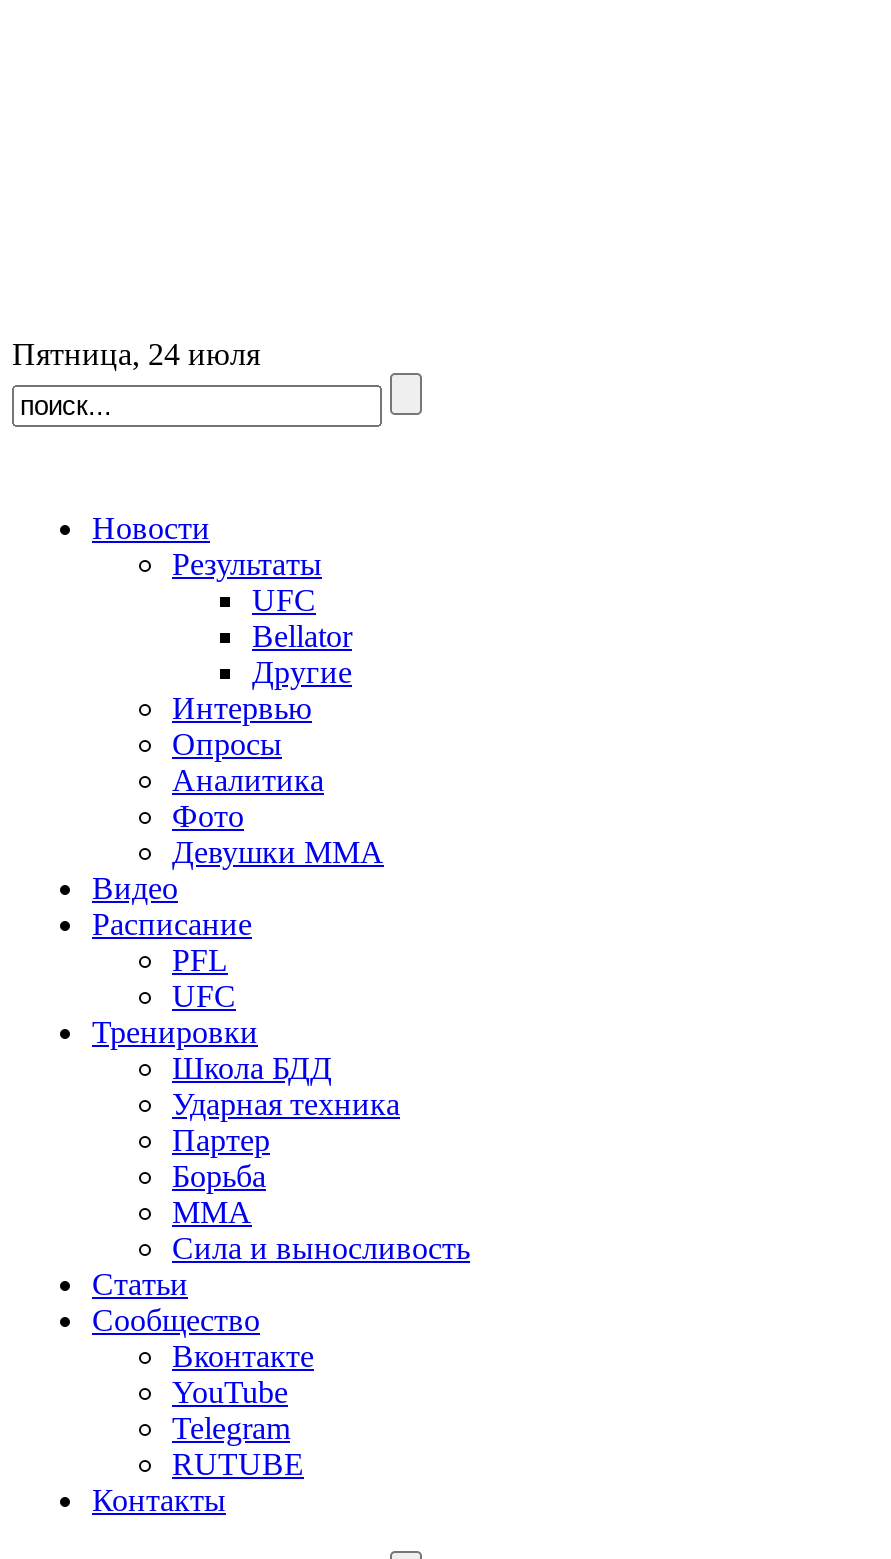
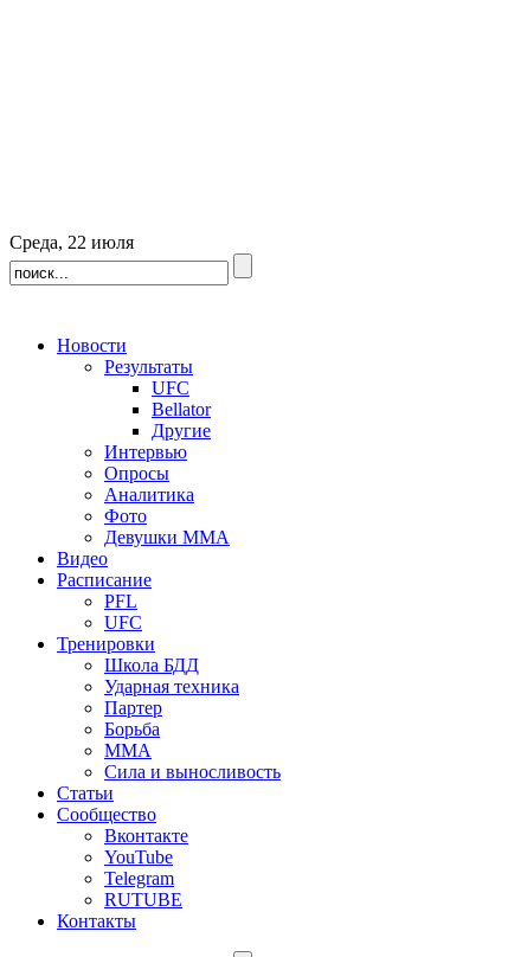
[12,337,260,371] Пятница, 24 июля -> [9,232,134,252] Среда, 22 июля

